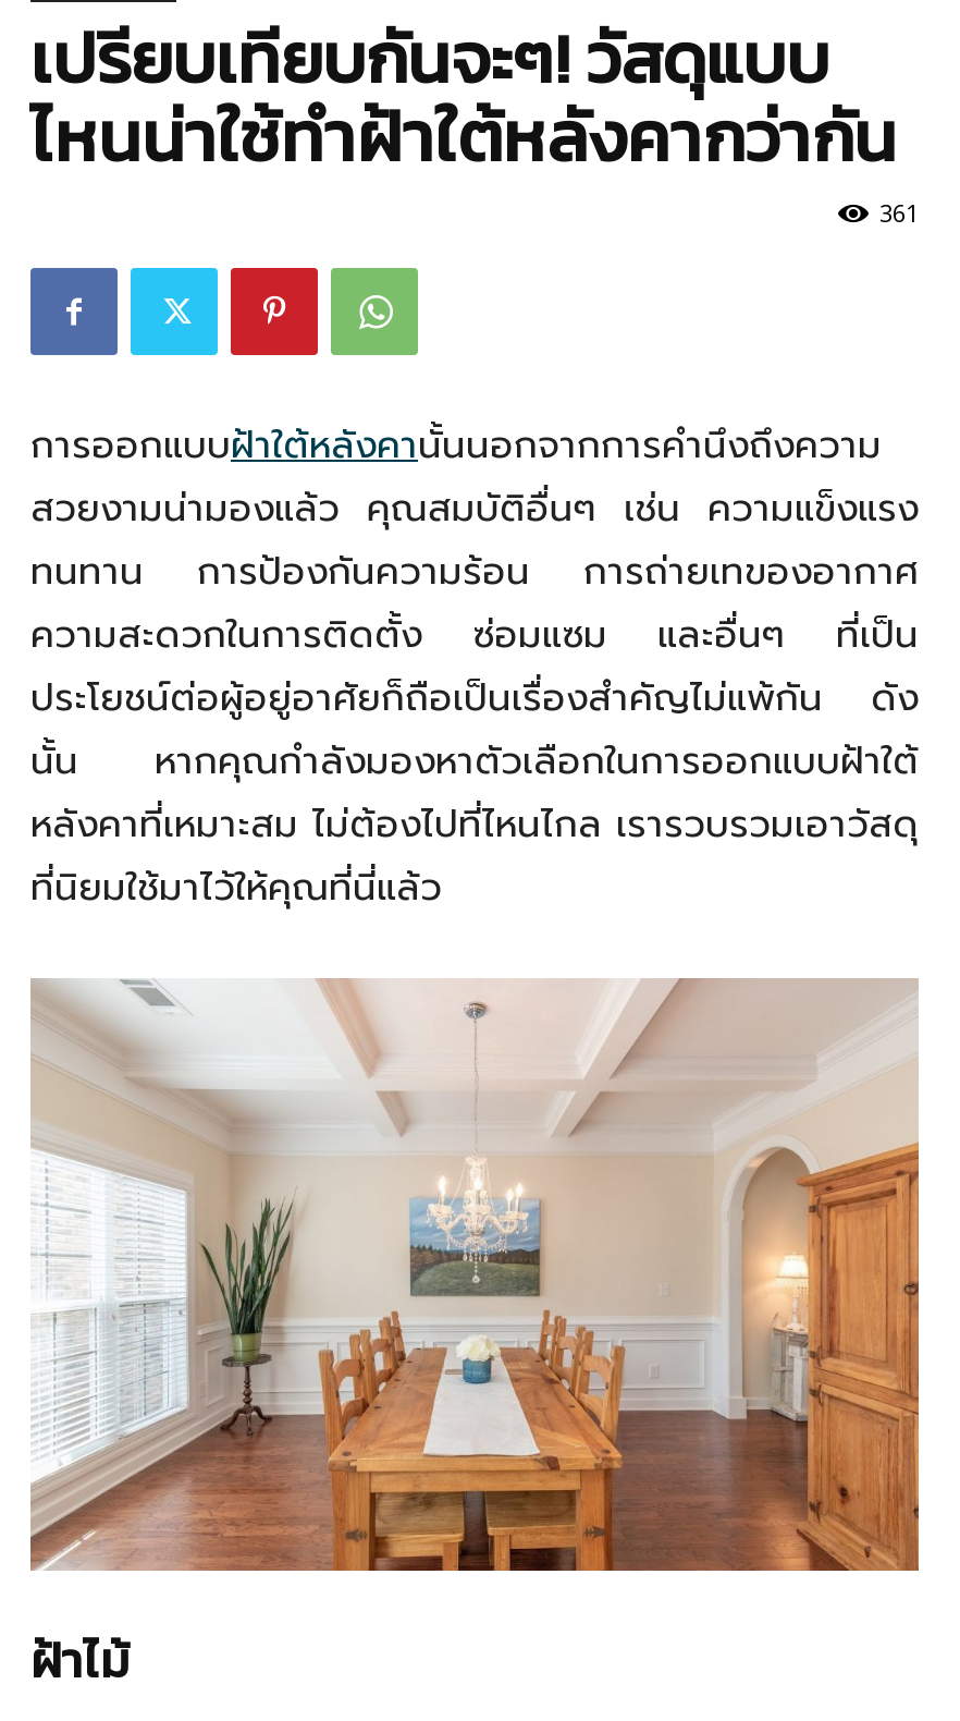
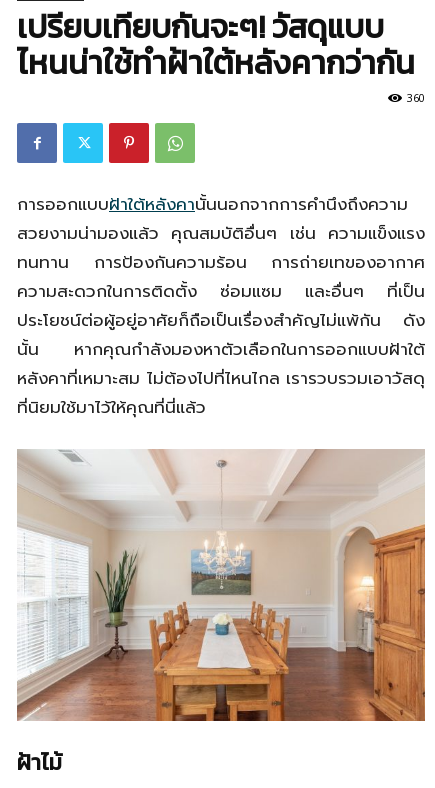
[879,196,919,229] 361 -> [407,90,425,105] 360

